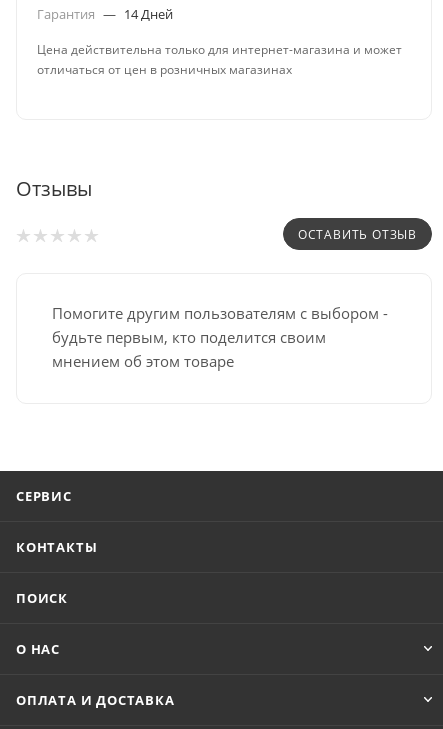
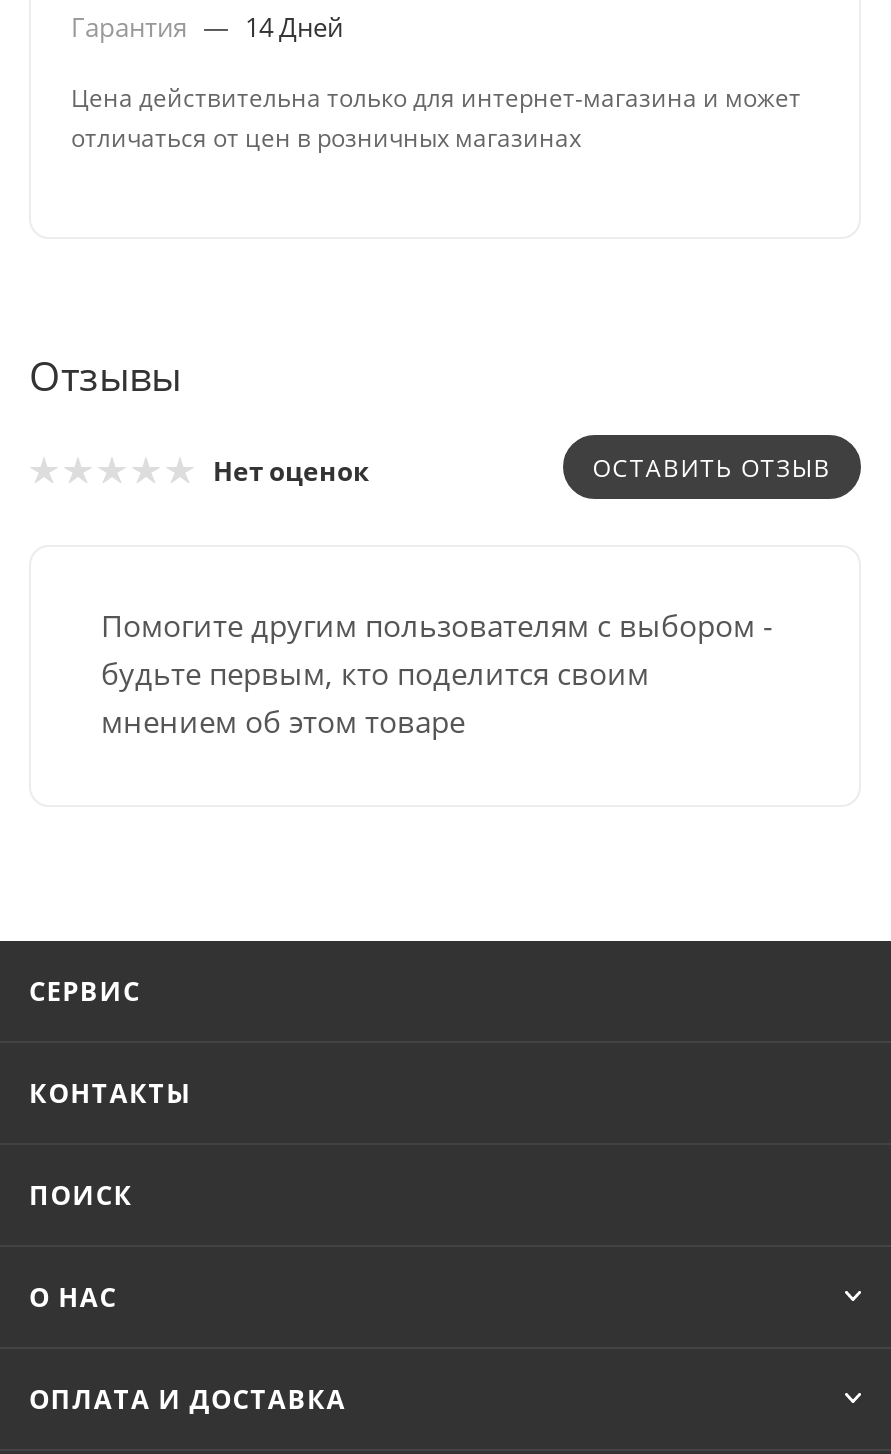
none -> [213,453,369,489] Нет оценок

